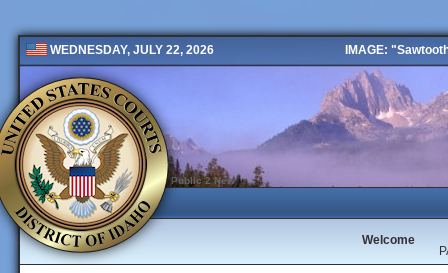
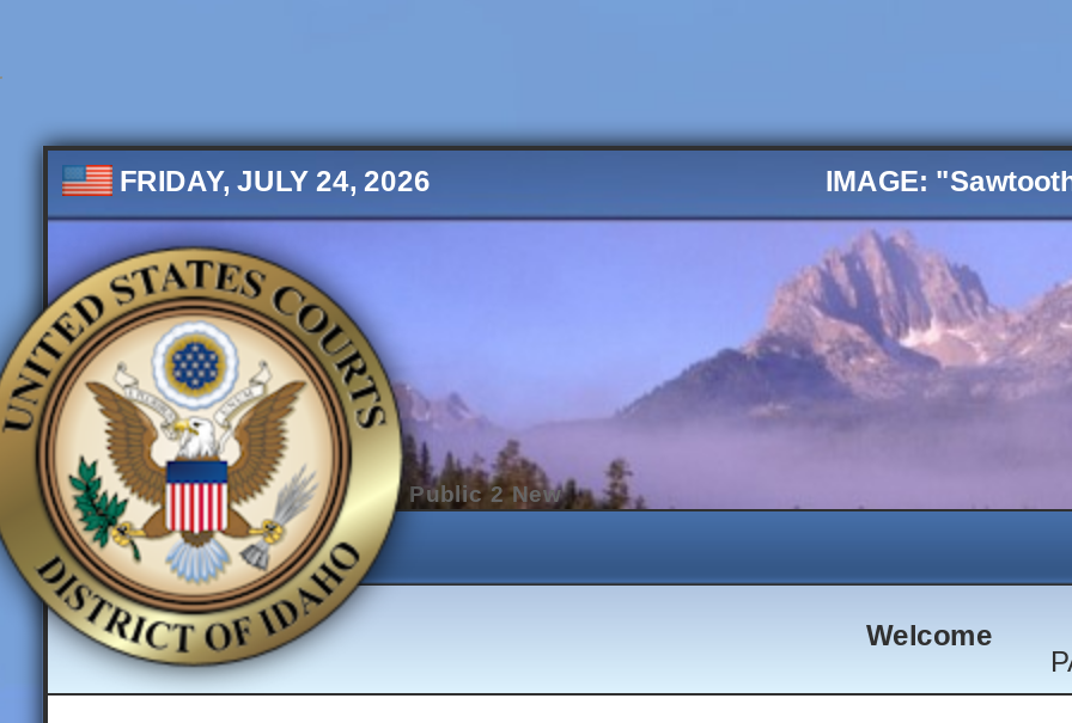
[47,43,214,57] WEDNESDAY, JULY 22, 2026 -> [112,165,431,199] FRIDAY, JULY 24, 2026

